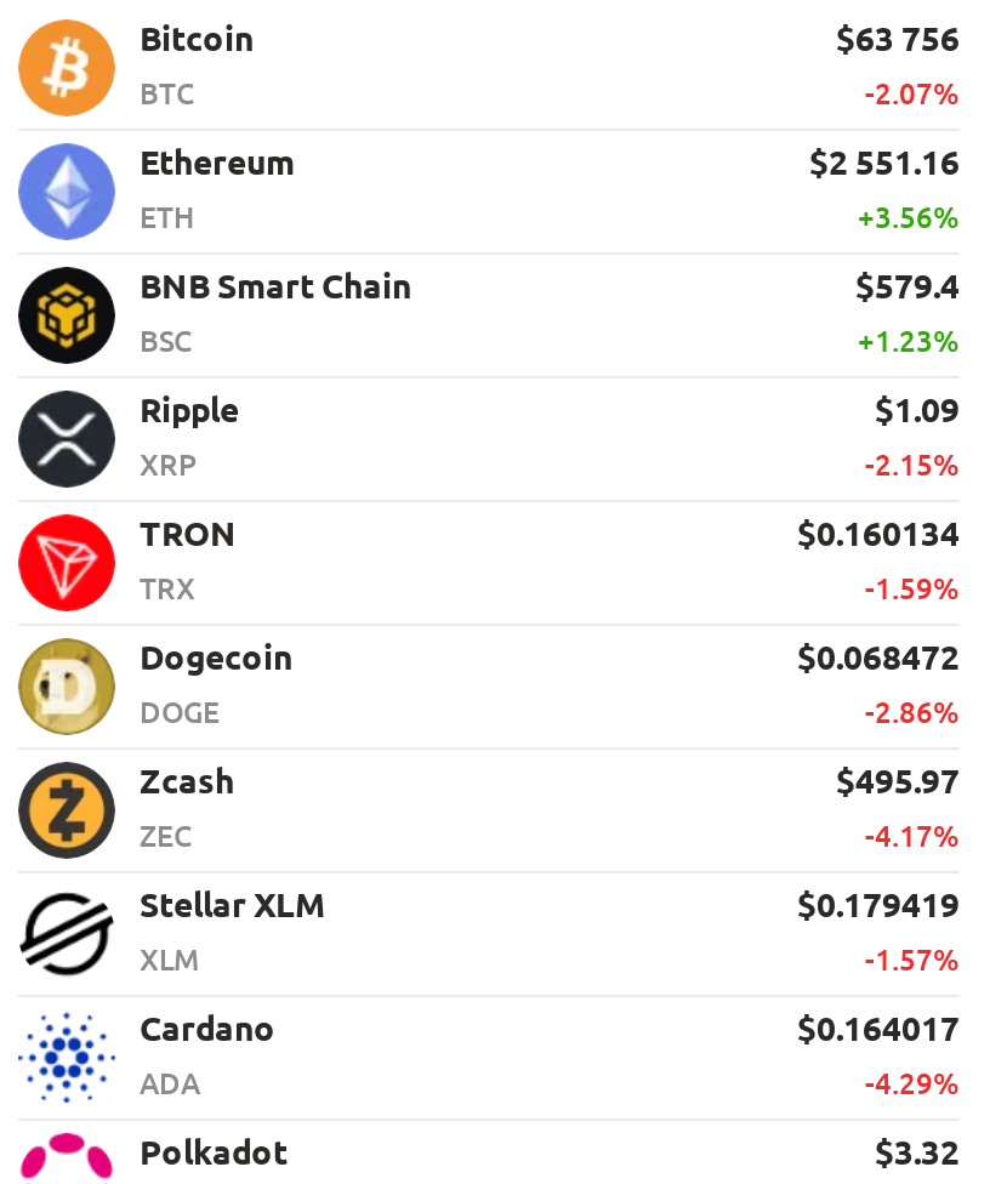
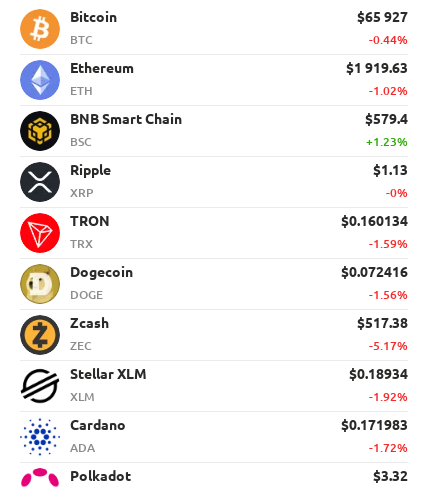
[836,19,960,58] $63 756 -> [357,9,408,25] $65 927
[865,79,960,110] -2.07% -> [369,33,408,46] -0.44%
[809,143,960,182] $2 551.16 -> [346,60,408,76] $1 919.63
[858,202,960,234] +3.56% -> [369,84,408,97] -1.02%
[875,390,960,429] $1.09 -> [373,162,408,178] $1.13
[865,450,960,481] -2.15% -> [386,186,408,199] -0%
[797,638,960,677] $0.068472 -> [341,264,408,280] $0.072416
[865,697,960,729] -2.86% -> [369,288,408,301] -1.56%
[836,762,960,800] $495.97 -> [357,315,408,331] $517.38
[865,821,960,853] -4.17% -> [369,339,408,352] -5.17%
[797,885,960,924] $0.179419 -> [349,366,408,382] $0.18934
[865,945,960,976] -1.57% -> [369,390,408,403] -1.92%
[797,1009,960,1048] $0.164017 -> [341,417,408,433] $0.171983
[865,1069,960,1100] -4.29% -> [369,441,408,454] -1.72%

